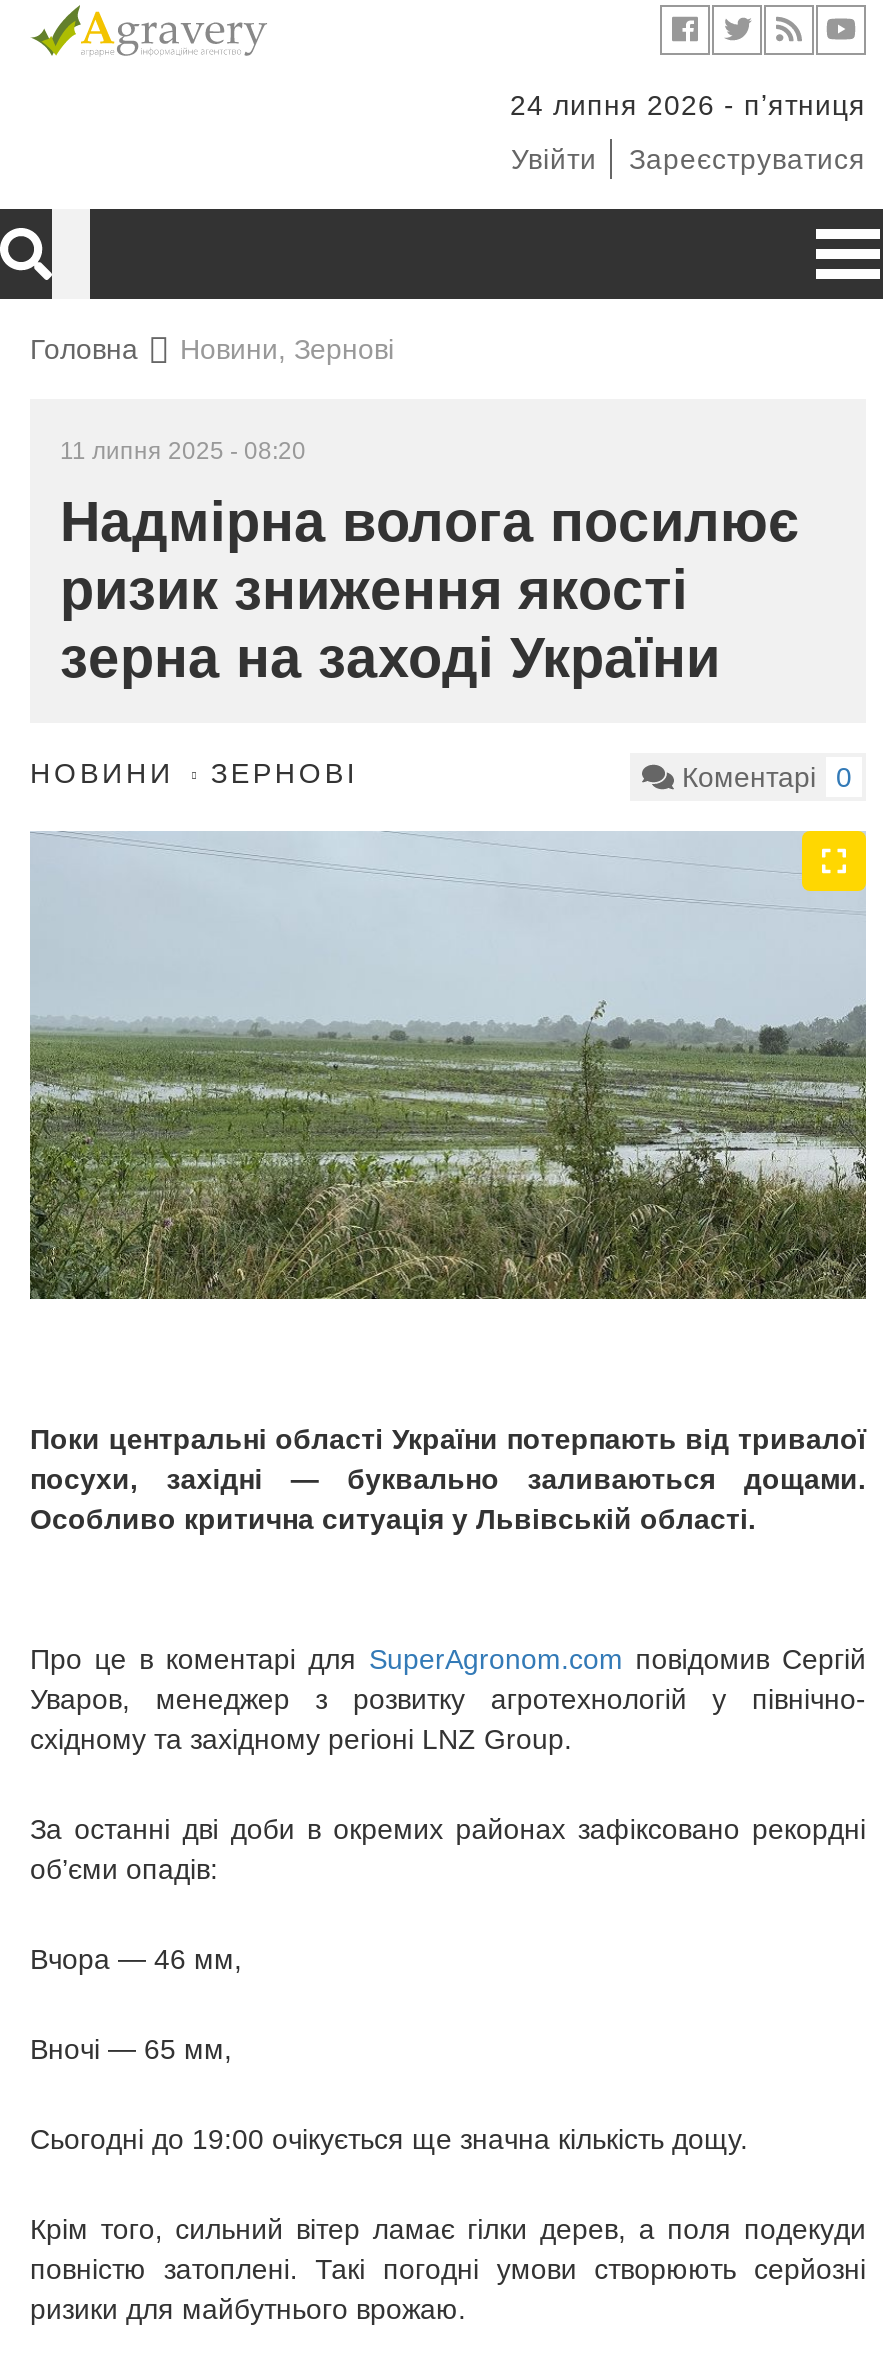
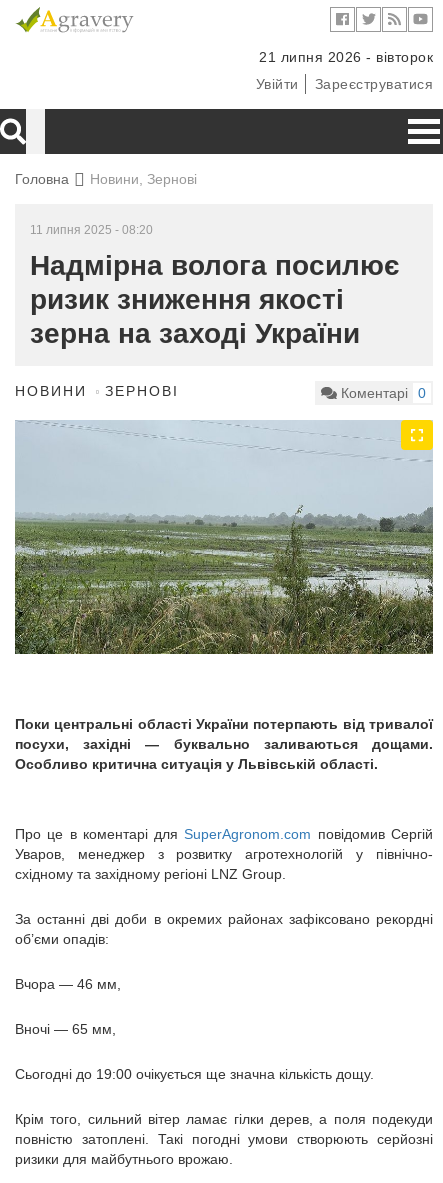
[510,89,866,121] 24 липня 2026 - пʼятниця -> [259,49,433,65] 21 липня 2026 - вівторок

